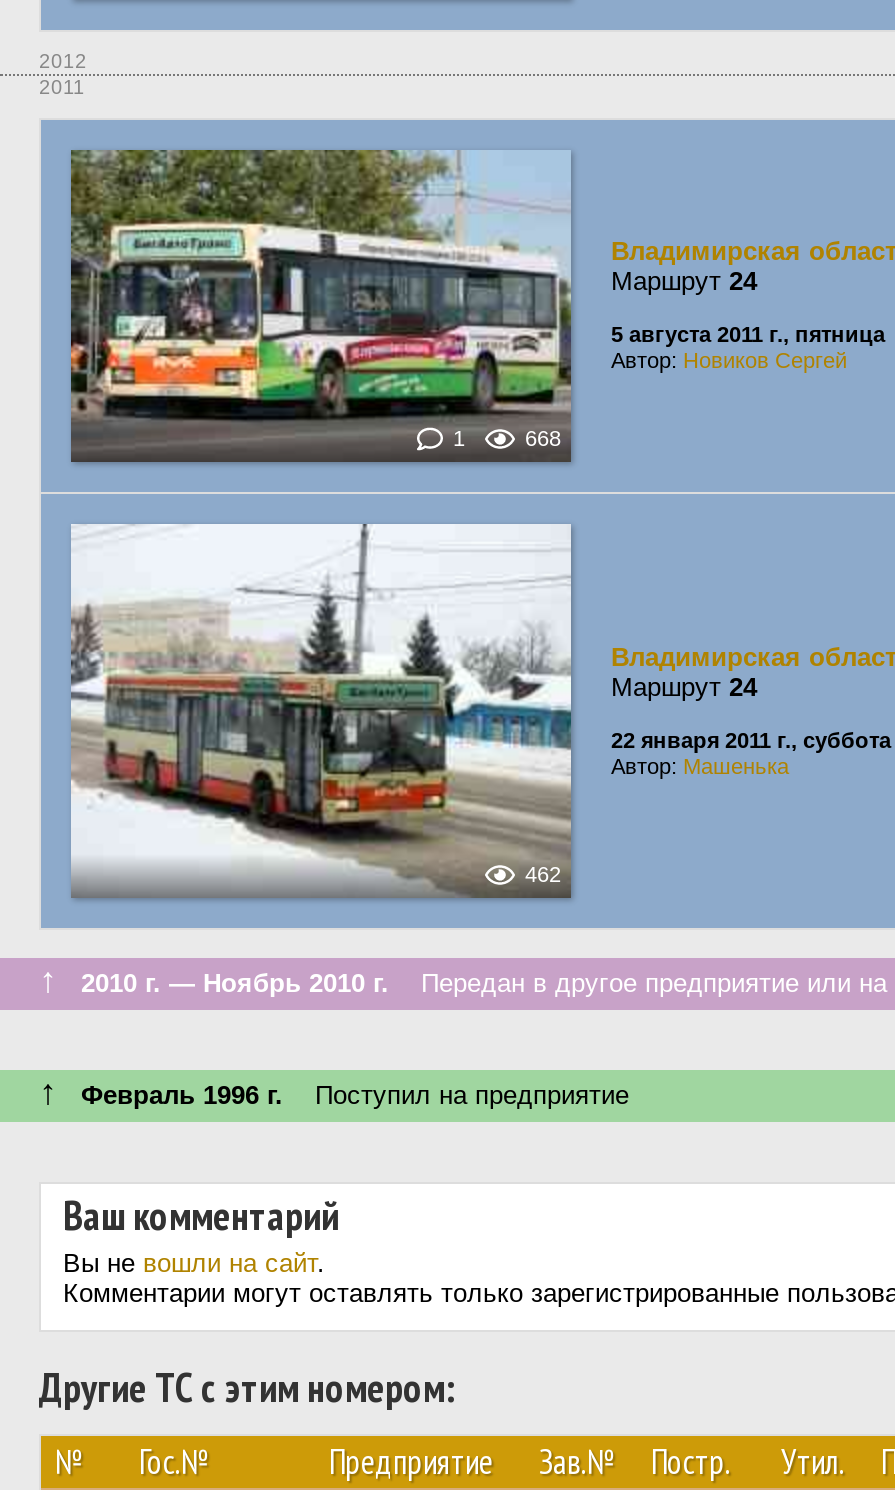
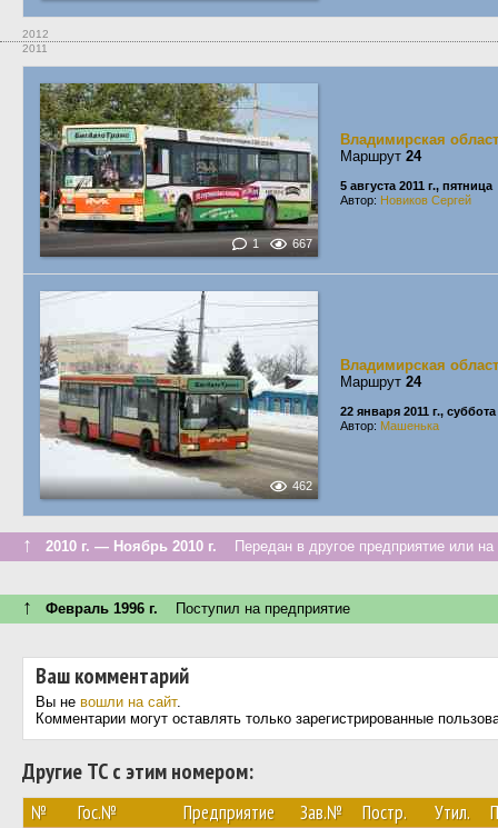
[525,426,561,450] 668 -> [292,237,312,250] 667

